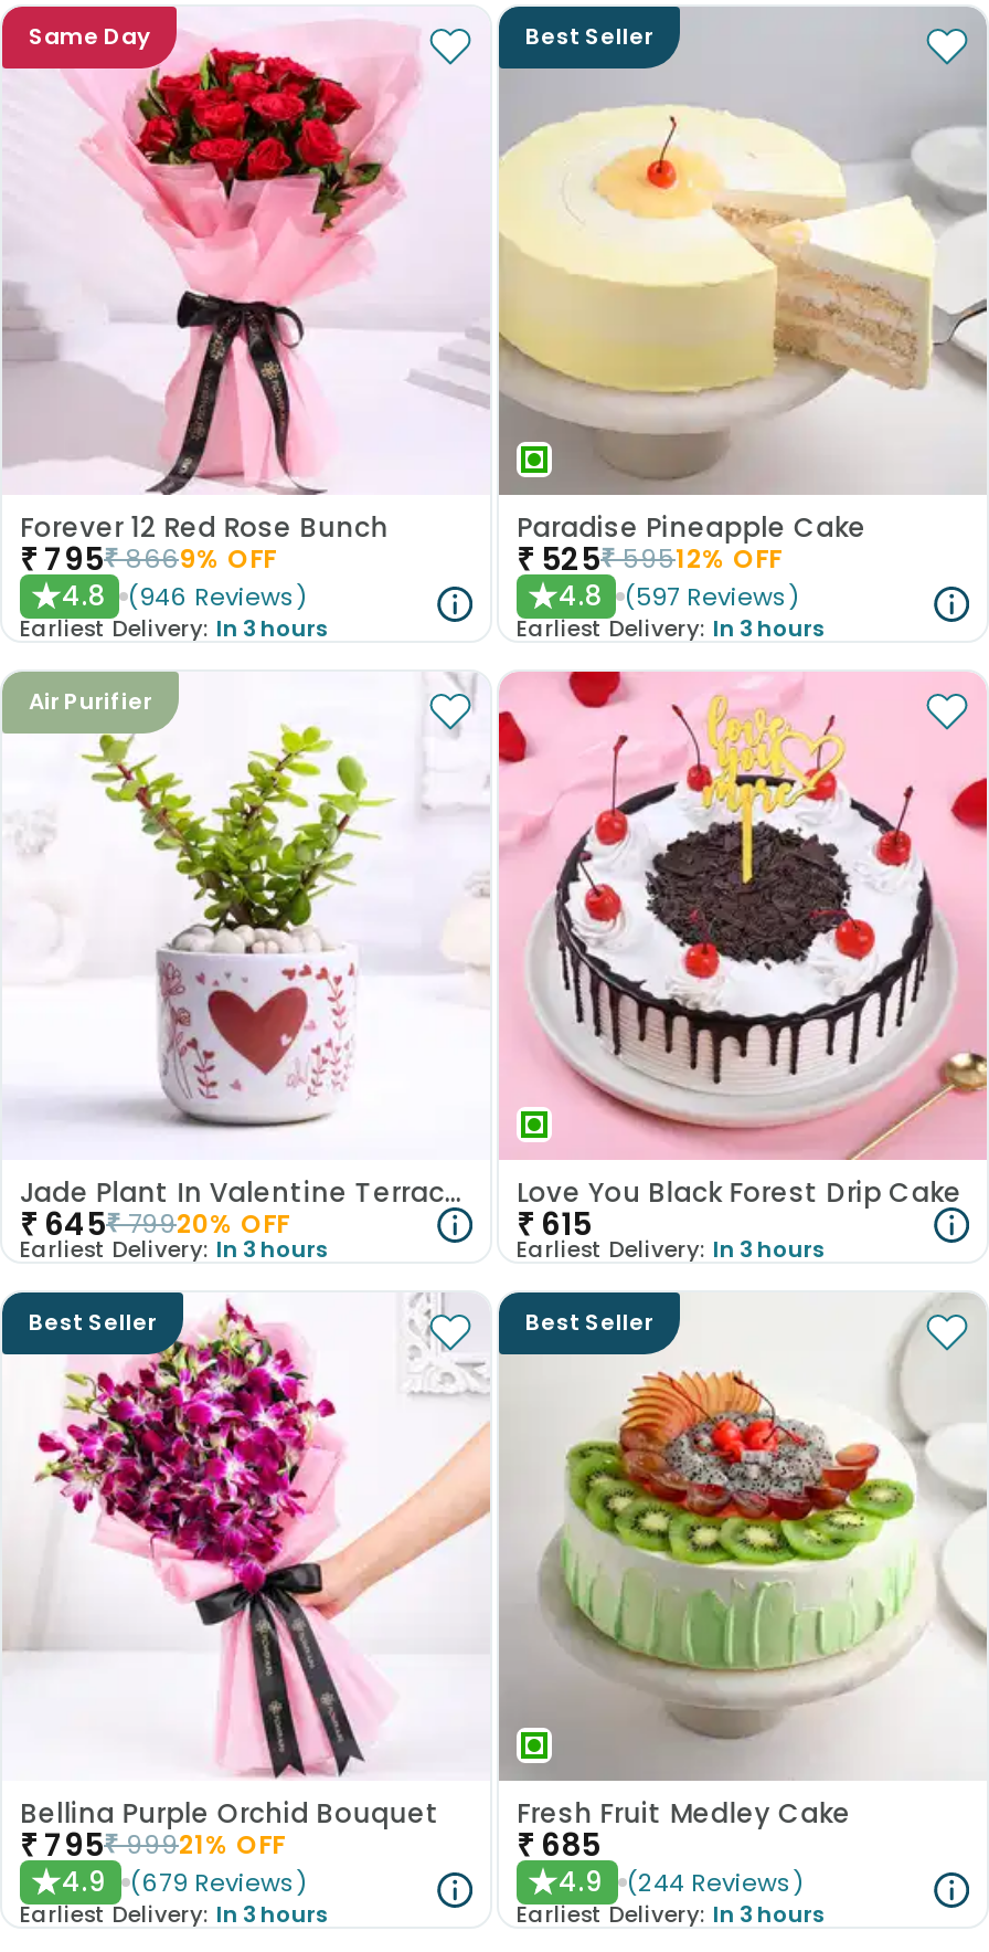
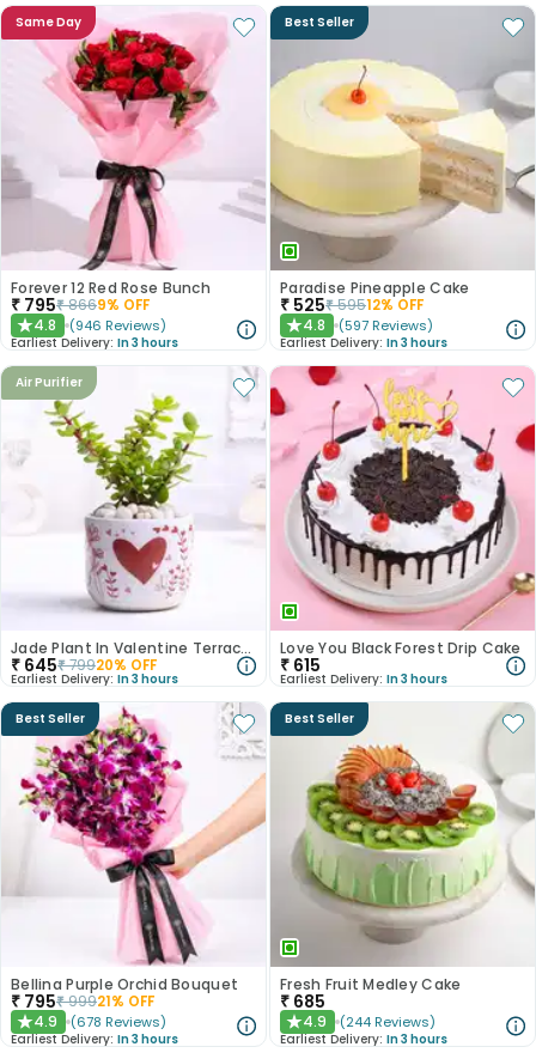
[130,1865,307,1900] (679 Reviews) -> [71,1012,166,1031] (678 Reviews)

